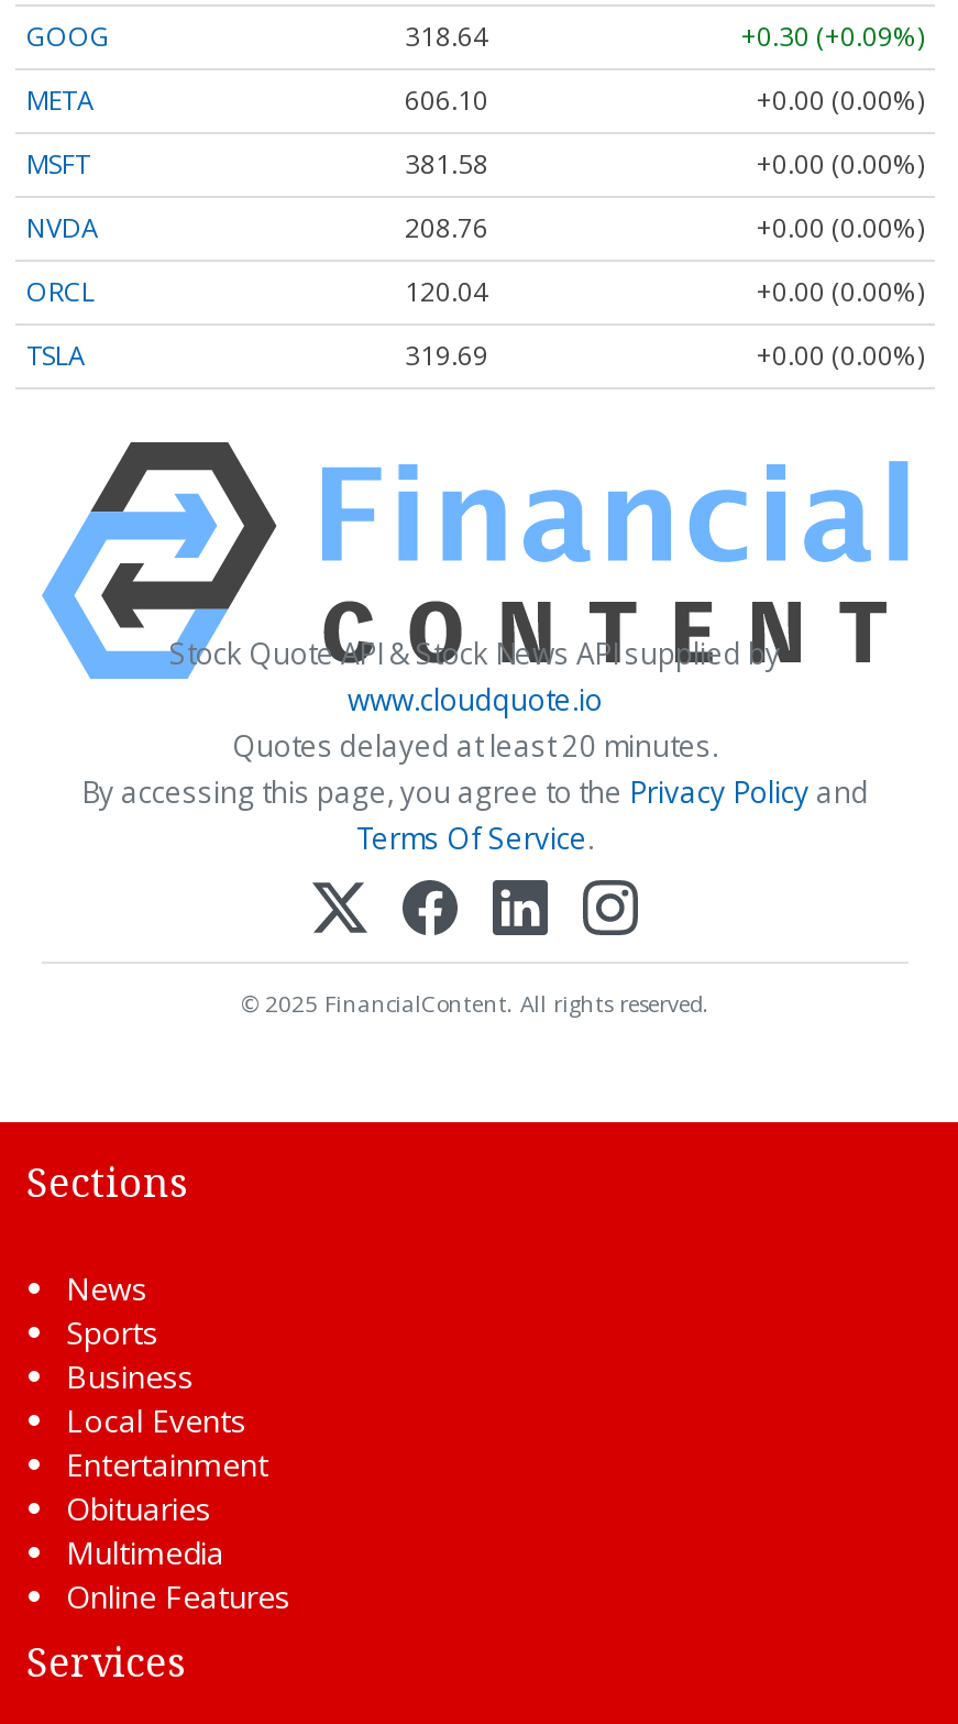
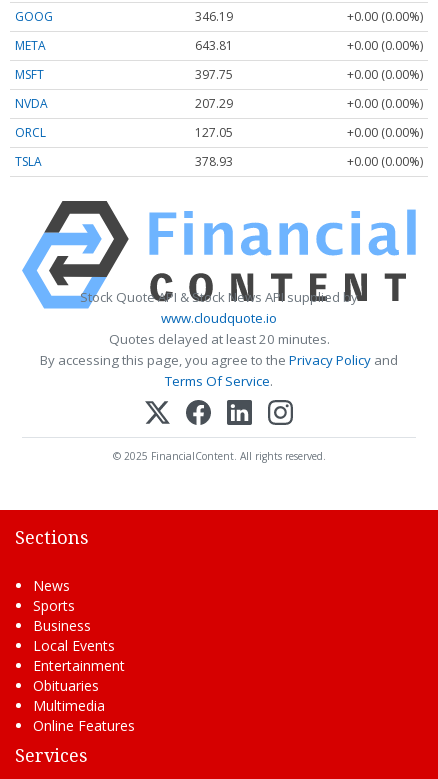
[405,17,488,54] 318.64 -> [195,7,233,24] 346.19
[741,17,924,54] +0.30 (+0.09%) -> [347,7,423,24] +0.00 (0.00%)
[405,80,488,118] 606.10 -> [195,36,233,53] 643.81
[405,144,488,182] 381.58 -> [195,65,233,82] 397.75
[405,208,488,245] 208.76 -> [195,94,233,111] 207.29
[405,272,488,309] 120.04 -> [195,123,233,140] 127.05
[405,336,488,373] 319.69 -> [195,152,233,169] 378.93

